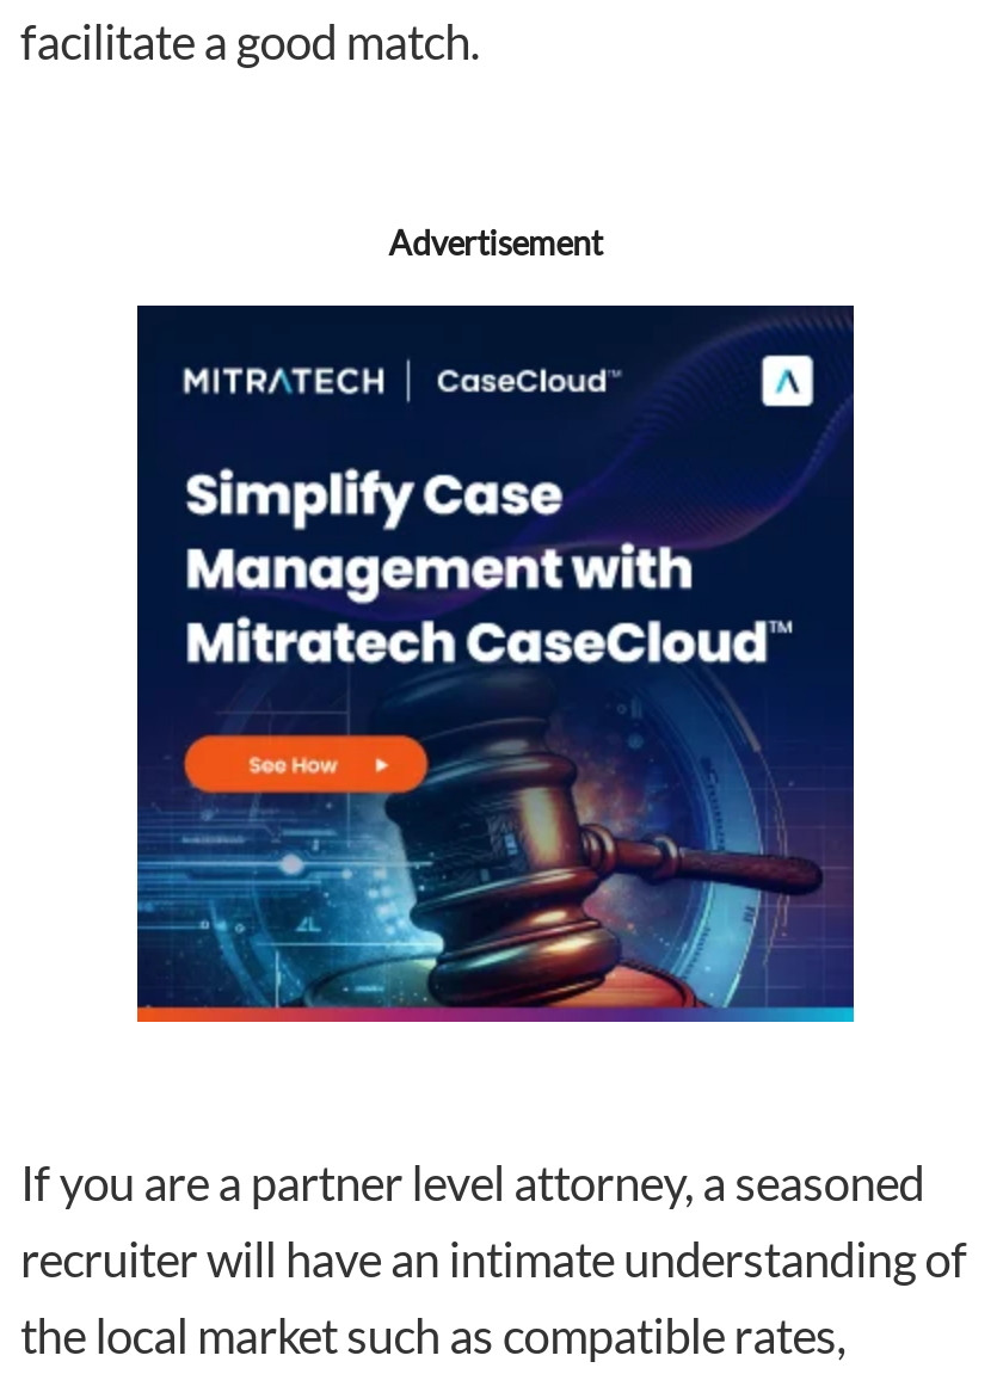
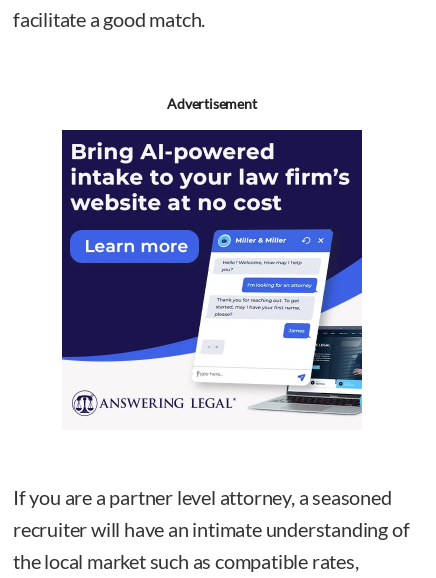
[135,332,856,1024] [image] -> [61,140,363,430] [image]

